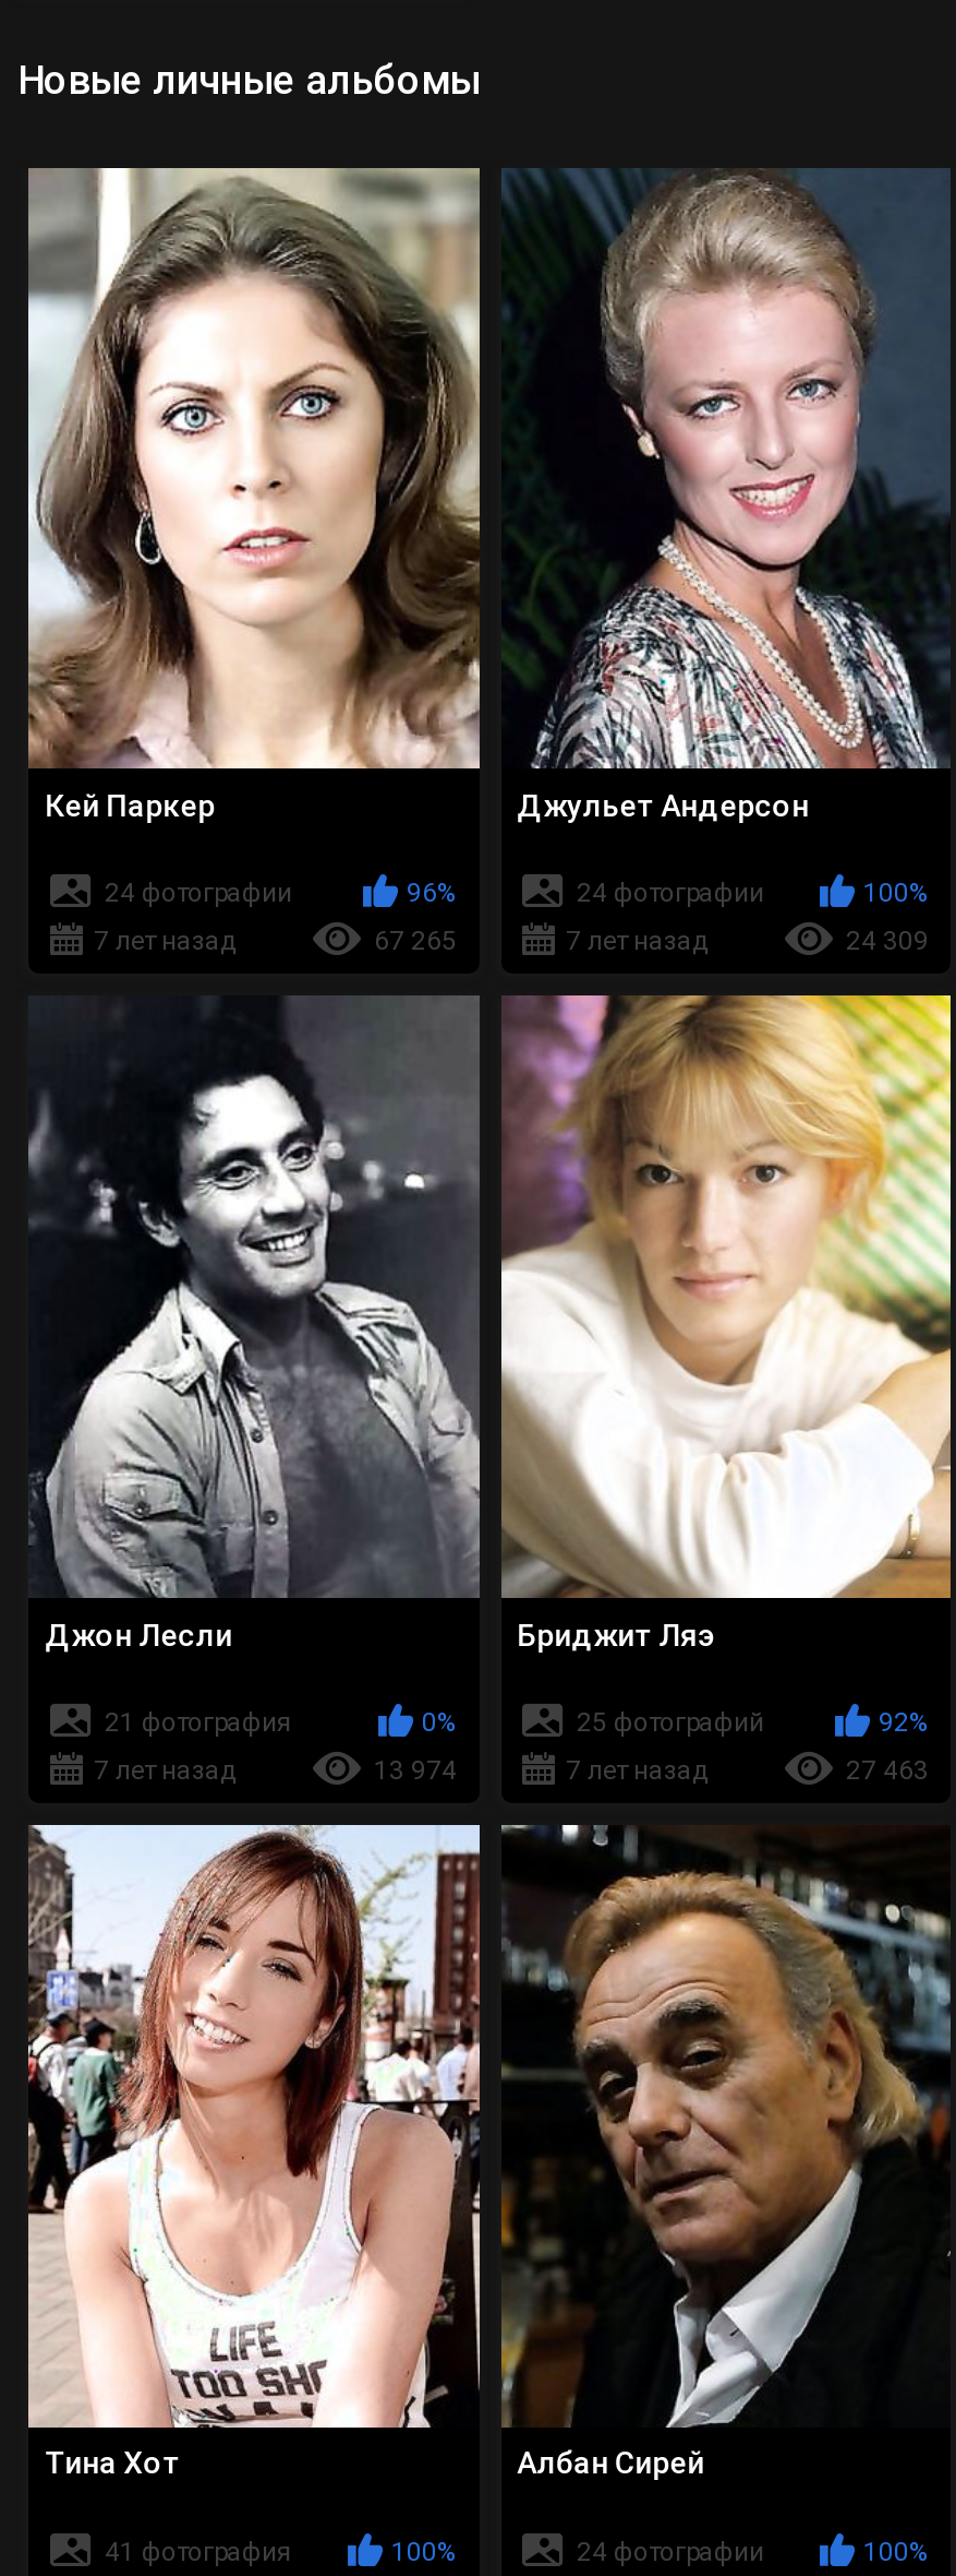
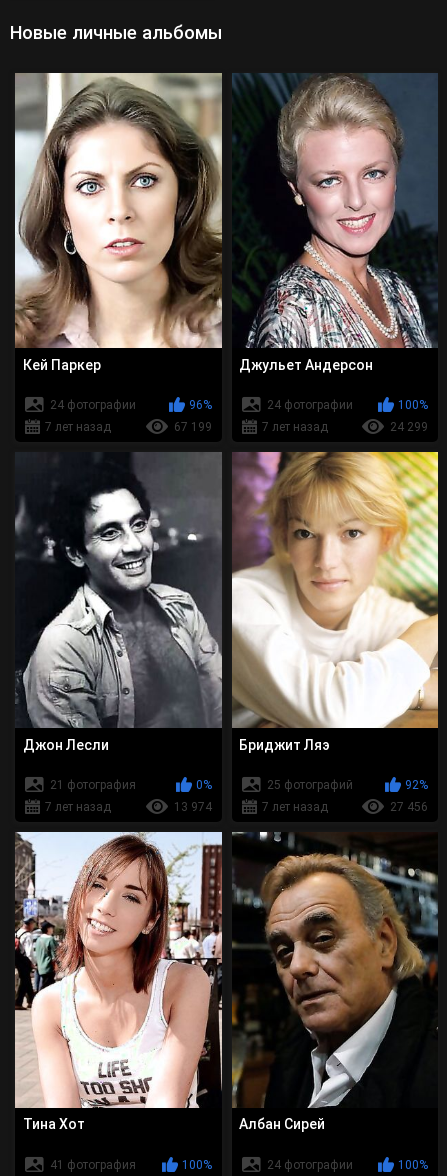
[374,926,457,957] 67 265 -> [173,420,211,434] 67 199
[846,926,929,957] 24 309 -> [390,420,428,434] 24 299
[846,1755,929,1786] 27 463 -> [390,800,428,814] 27 456

